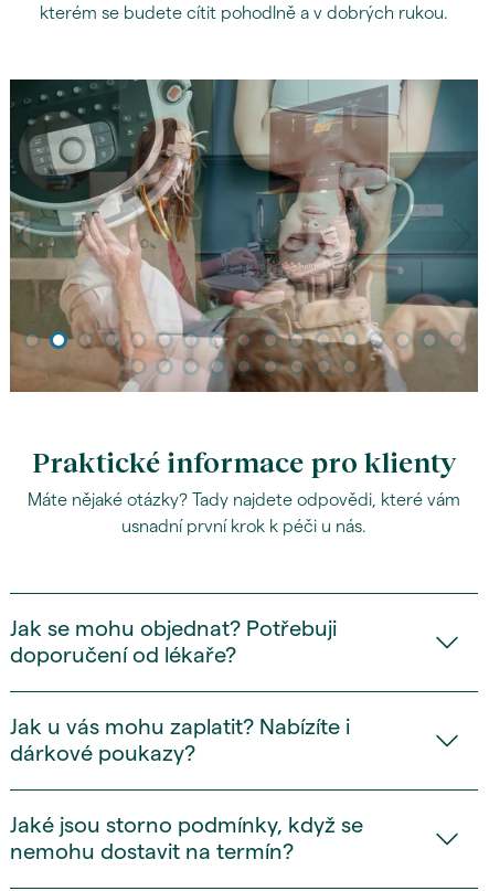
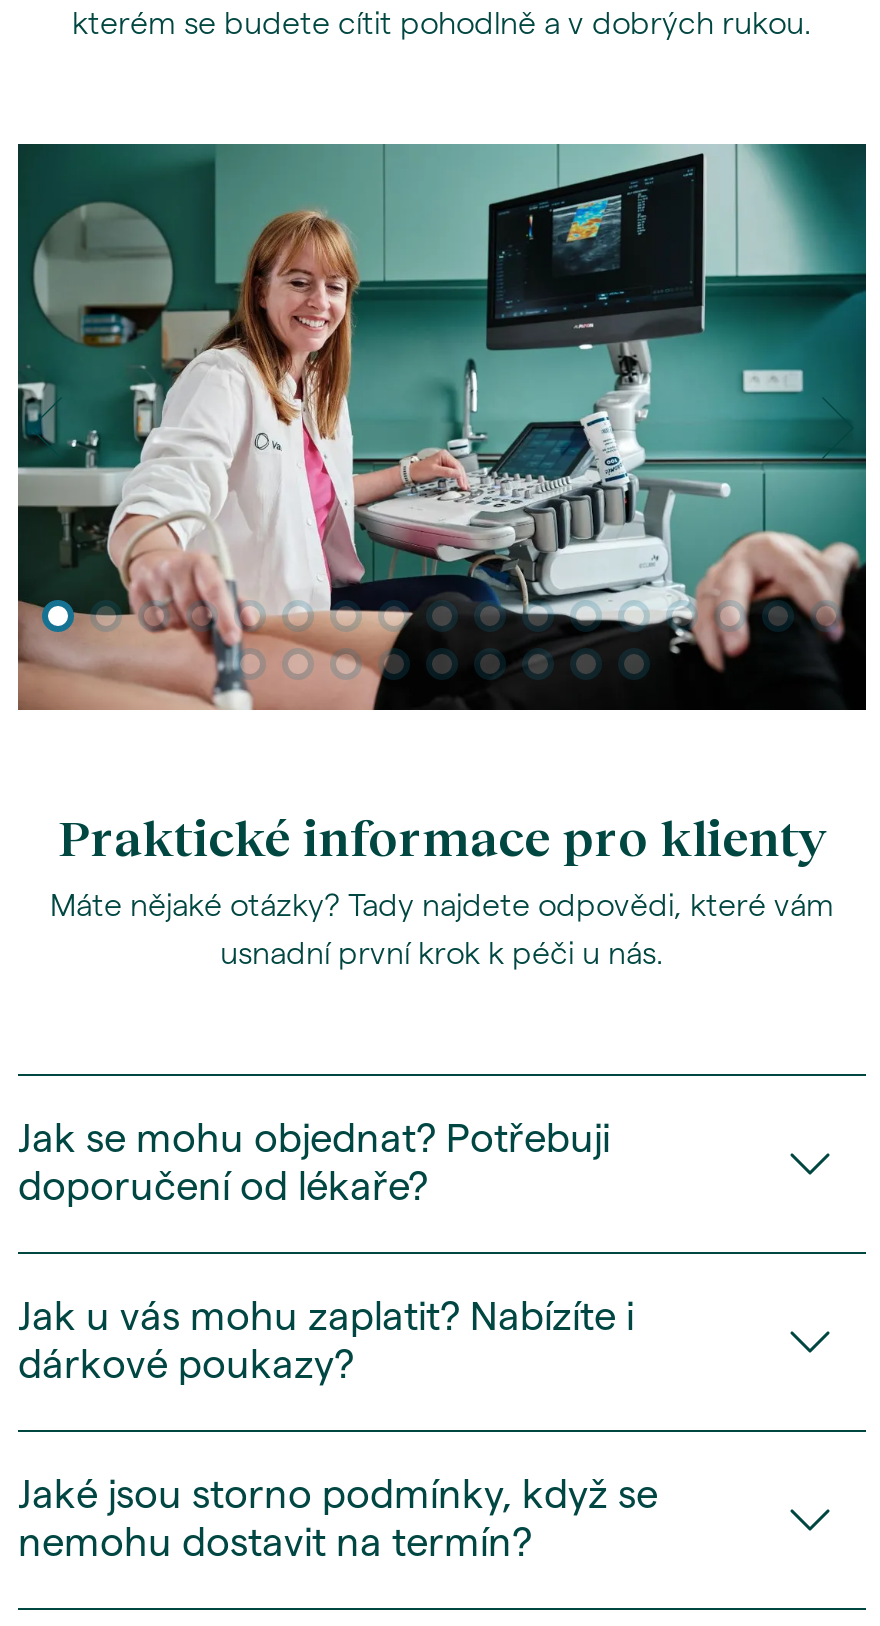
[10,78,479,393] [image] -> [18,142,868,712] [image]

